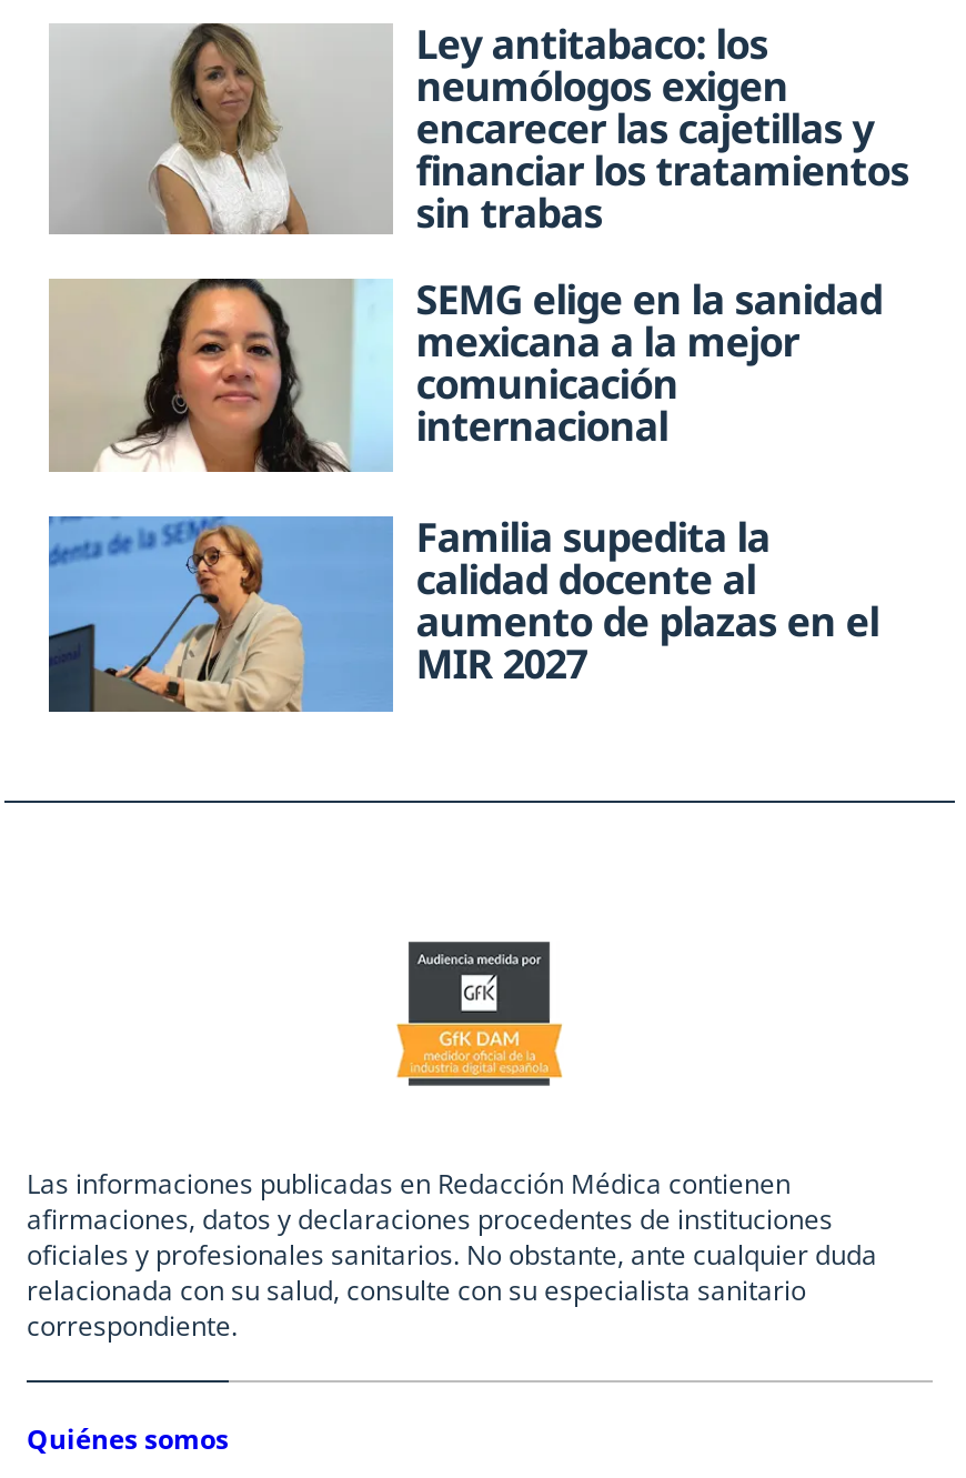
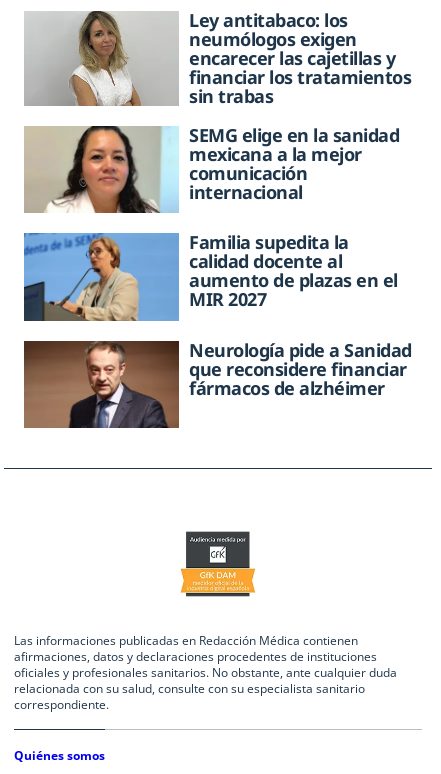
none -> [23,338,412,429] [image] | Neurología pide a Sanidad | que reconsidere financiar | fármacos de alzhéimer

